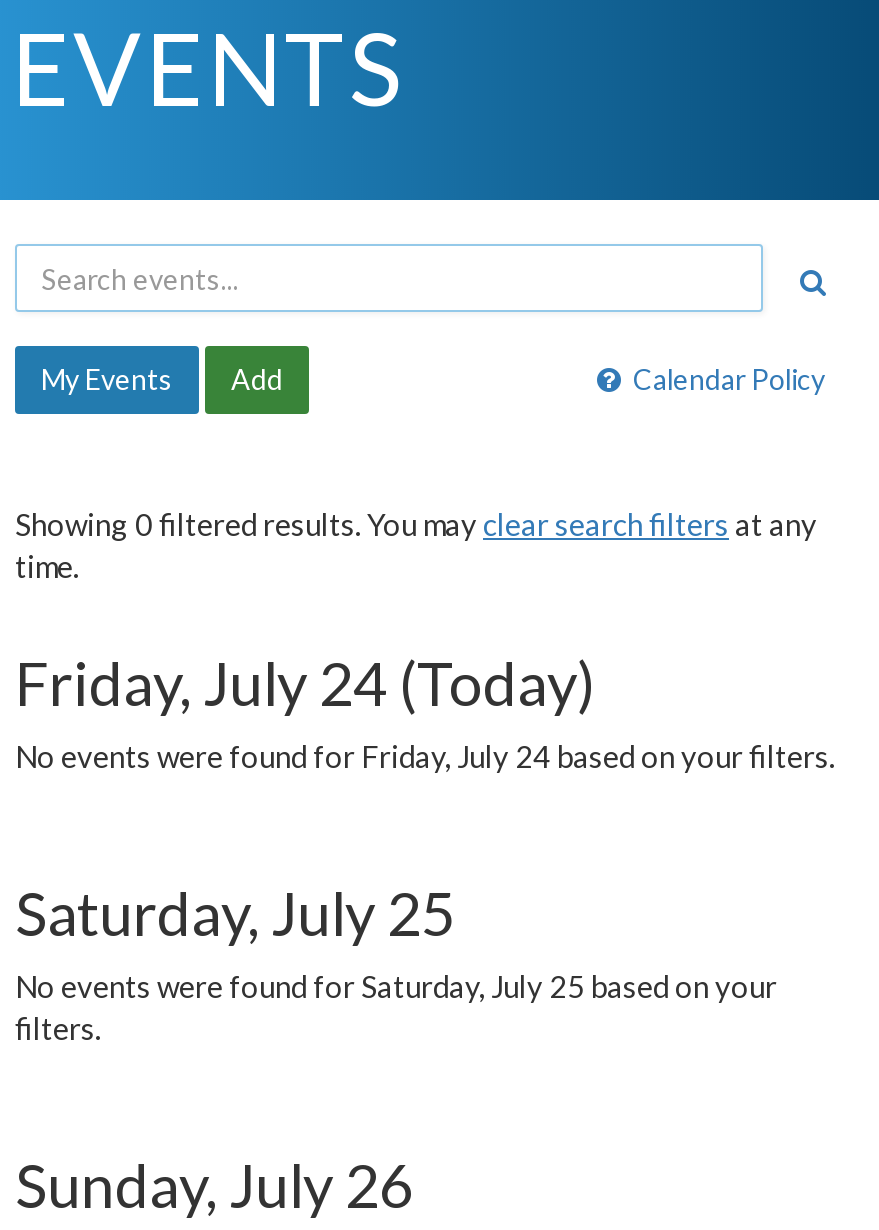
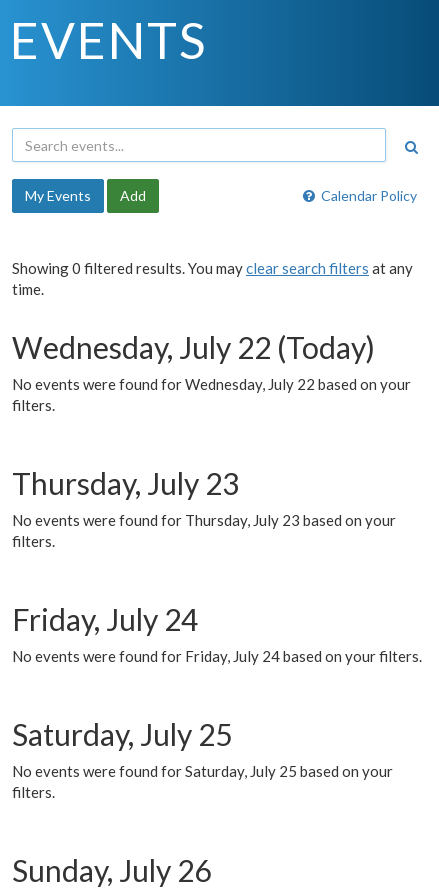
[15,646,595,718] Friday, July 24 (Today) -> [12,329,411,637] Wednesday, July 22 (Today) | No events were found for Wednesday, July 22 based on your | filters. | Thursday, July 23 | No events were found for Thursday, July 23 based on your | filters. | Friday, July 24

